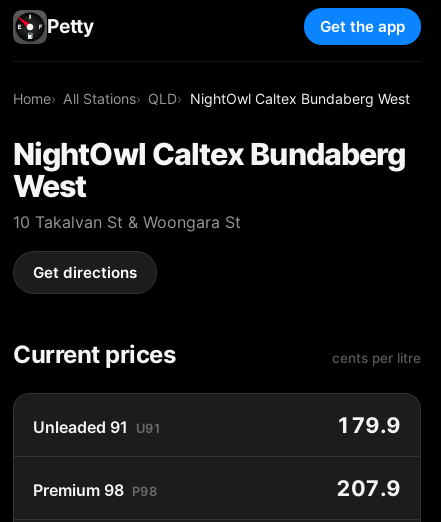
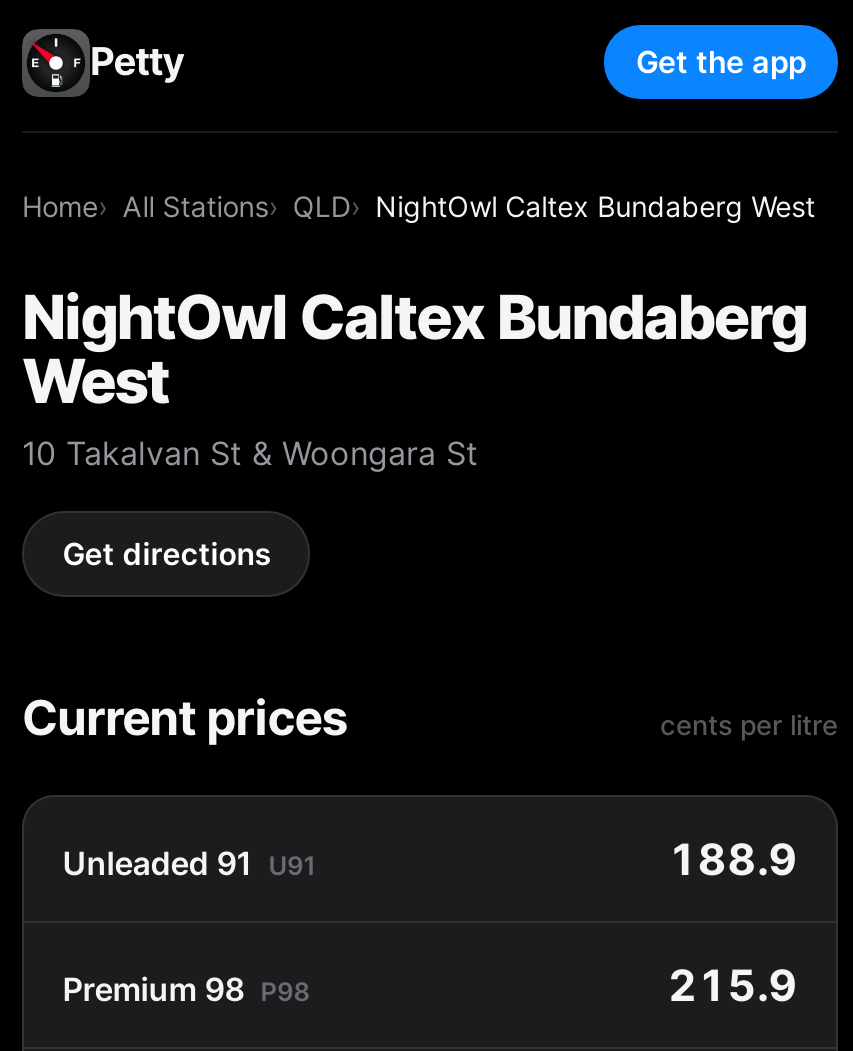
[336,412,401,438] 179.9 -> [668,832,798,884] 188.9
[336,474,401,500] 207.9 -> [668,958,798,1010] 215.9

